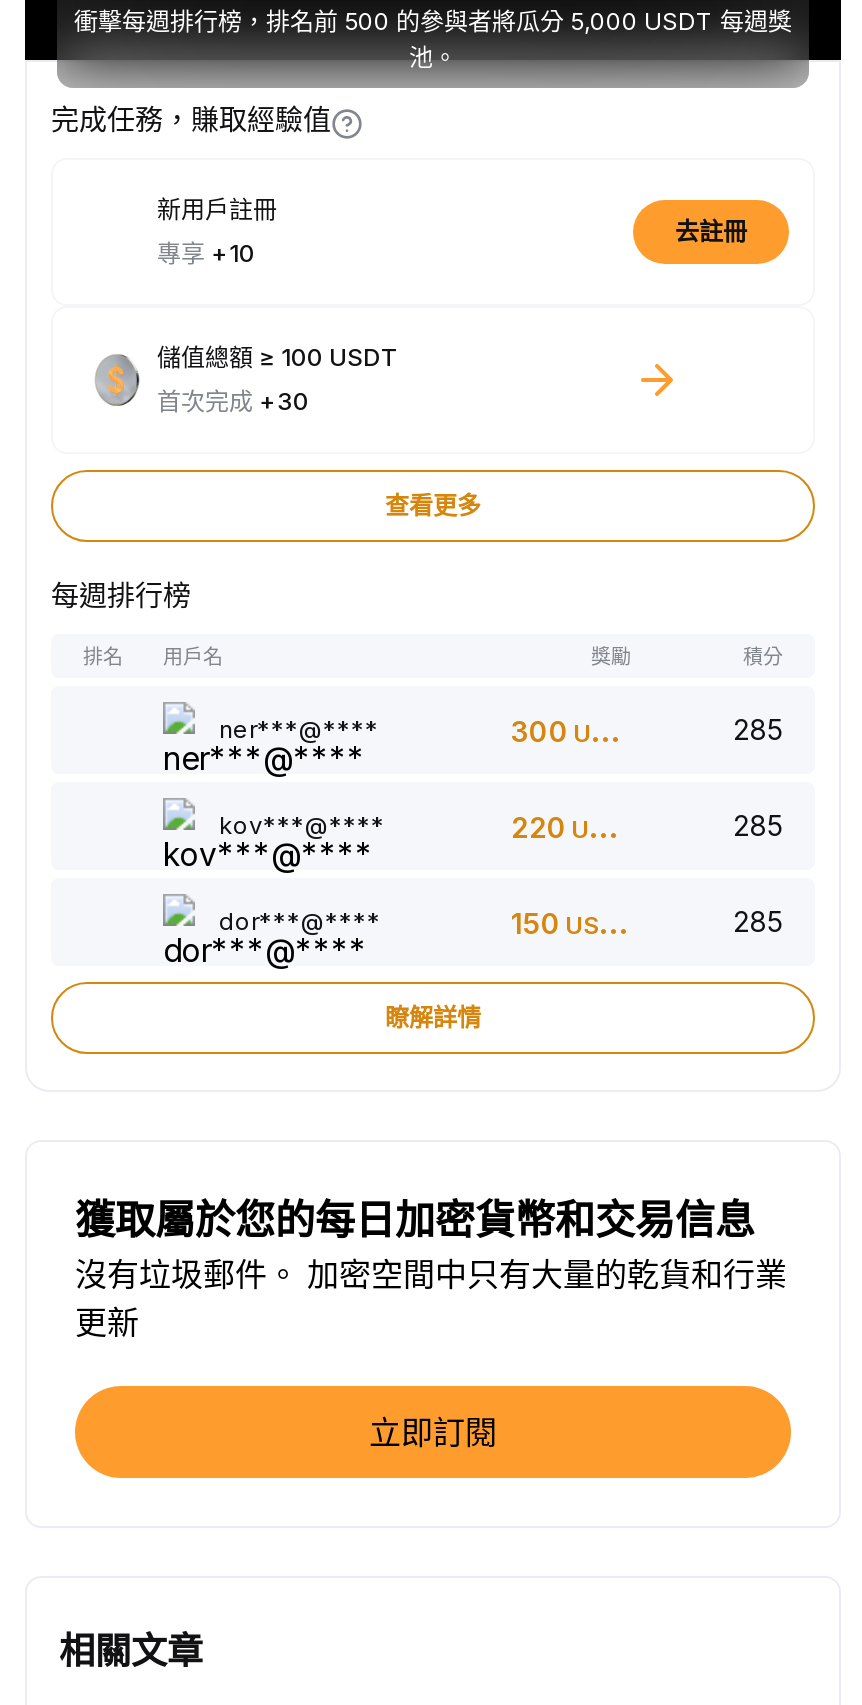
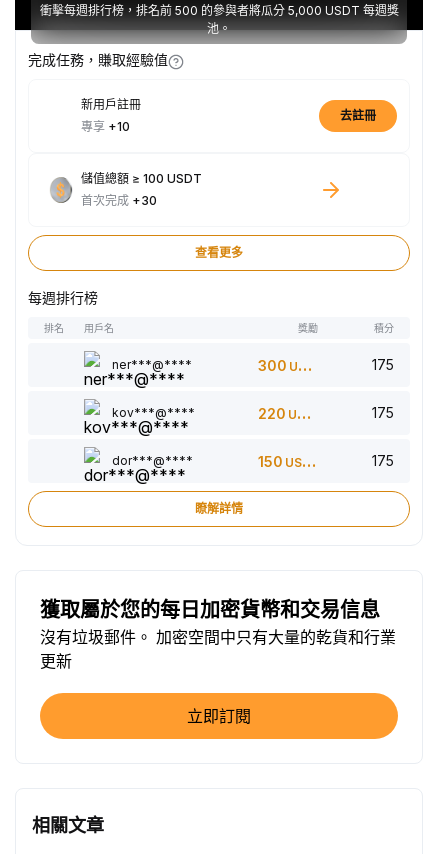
[733,712,783,746] 285 -> [372,356,394,373] 175
[733,808,783,842] 285 -> [372,404,394,421] 175
[733,904,783,938] 285 -> [372,452,394,469] 175

